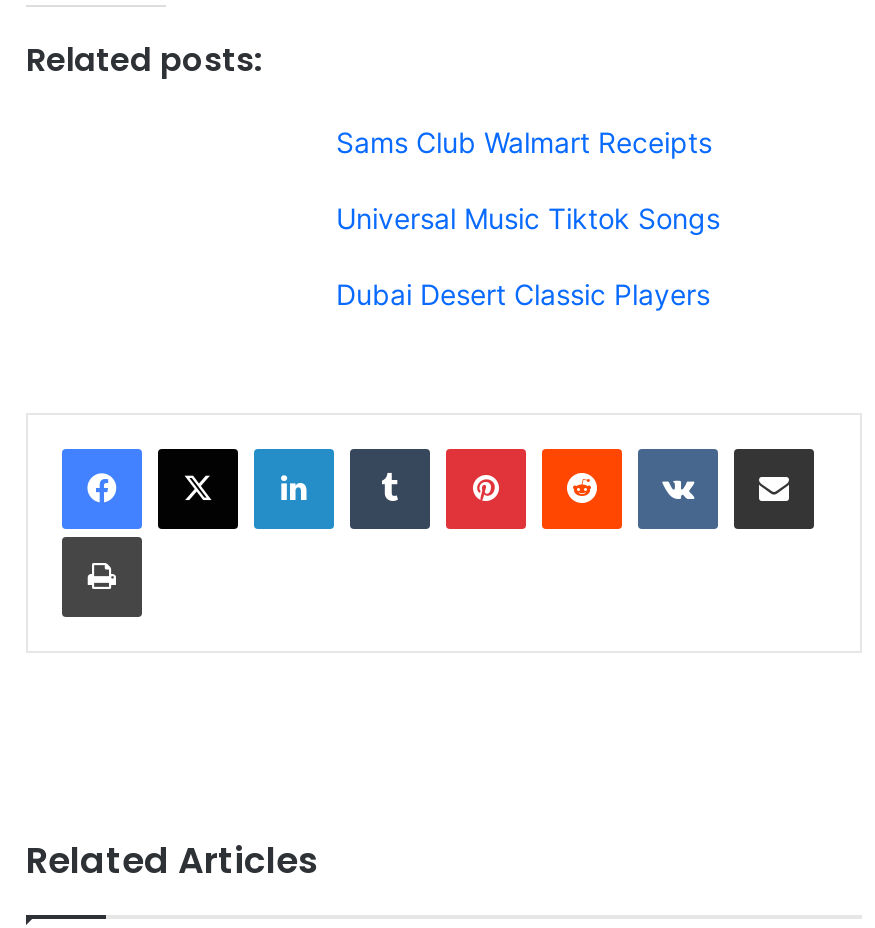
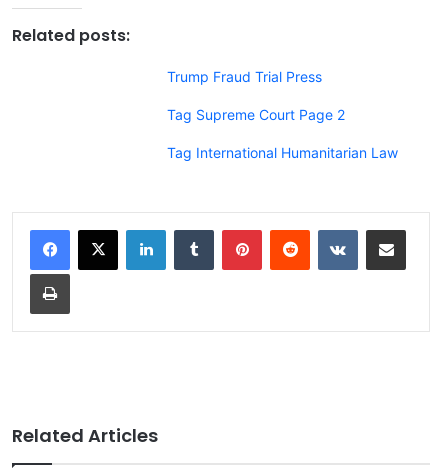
[336,125,712,159] Sams Club Walmart Receipts -> [167,68,322,85] Trump Fraud Trial Press
[336,201,720,235] Universal Music Tiktok Songs -> [167,106,345,123] Tag Supreme Court Page 2
[336,277,710,311] Dubai Desert Classic Players -> [167,144,398,161] Tag International Humanitarian Law

